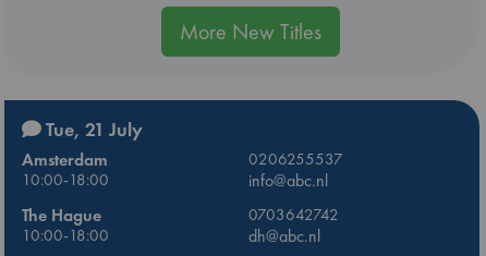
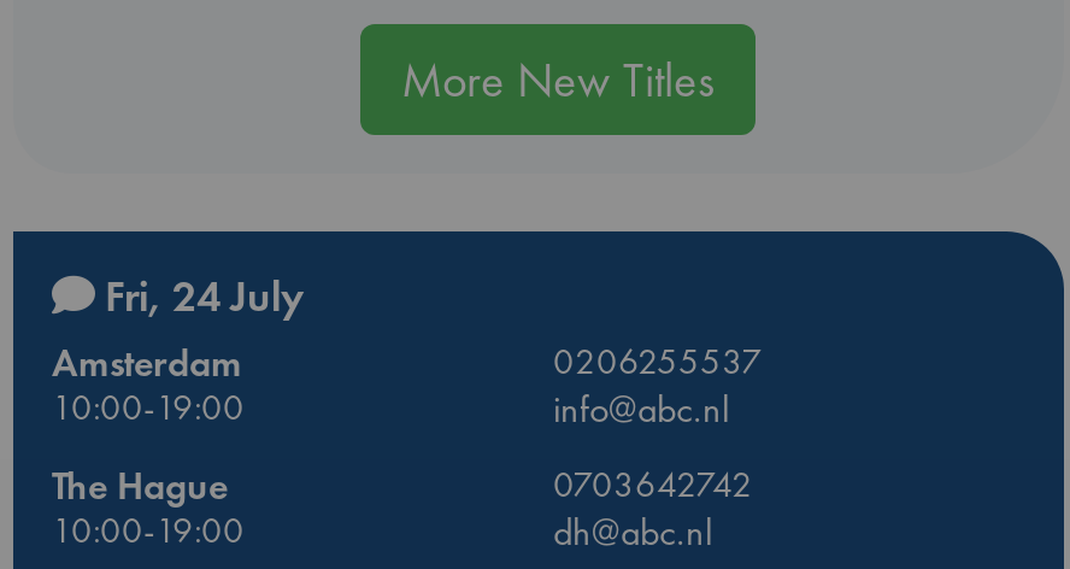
[41,117,143,142] Tue, 21 July -> [95,268,305,323] Fri, 24 July
[22,169,109,191] 10:00-18:00 -> [52,384,245,432] 10:00-19:00
[22,224,109,246] 10:00-18:00 -> [52,506,245,554] 10:00-19:00

